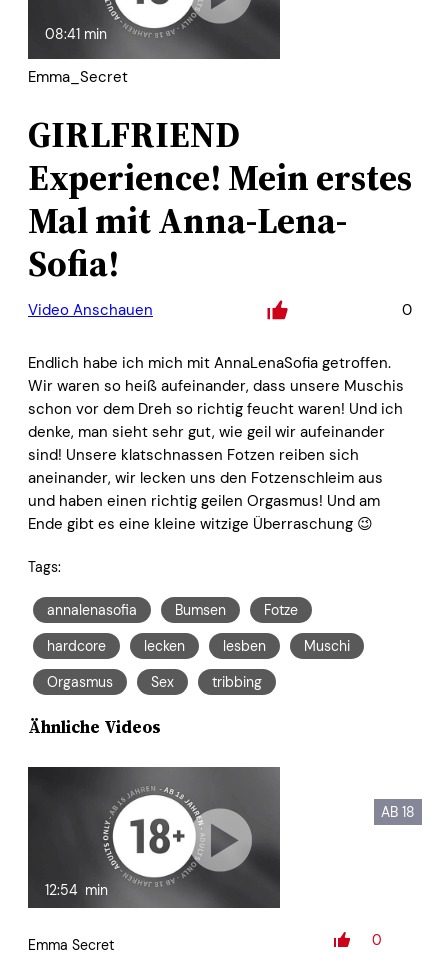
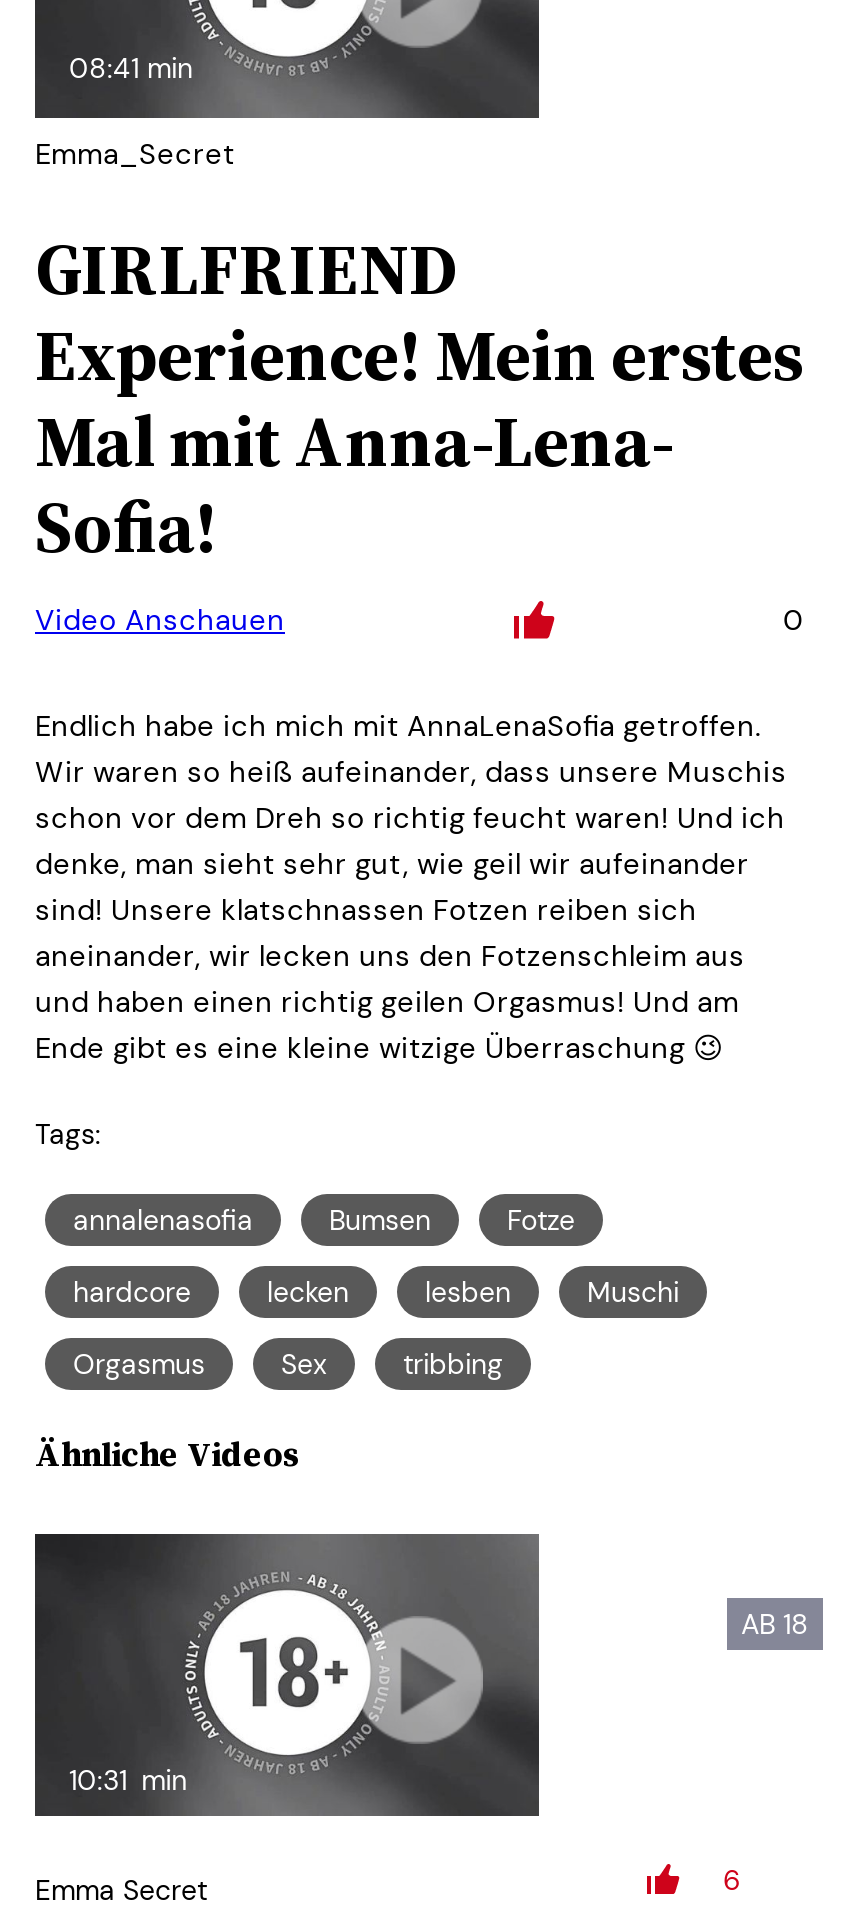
[45,881,108,899] 12:54 min -> [69,1761,187,1797] 10:31 min
[372,931,382,949] 0 -> [723,1861,741,1897] 6

